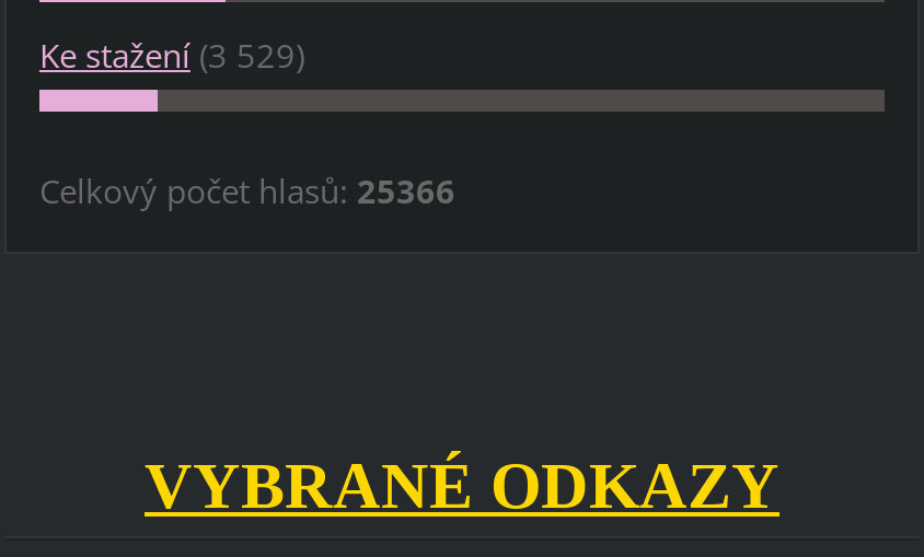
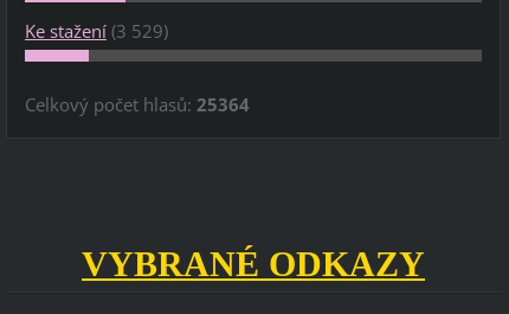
[39,168,455,212] Celkový počet hlasů: 25366 -> [25,92,250,116] Celkový počet hlasů: 25364

